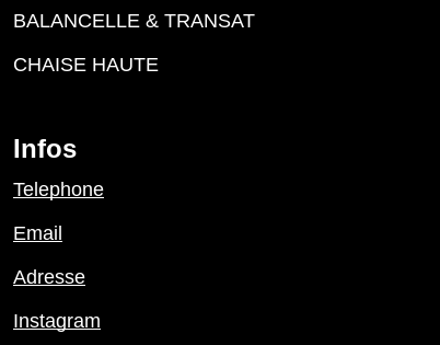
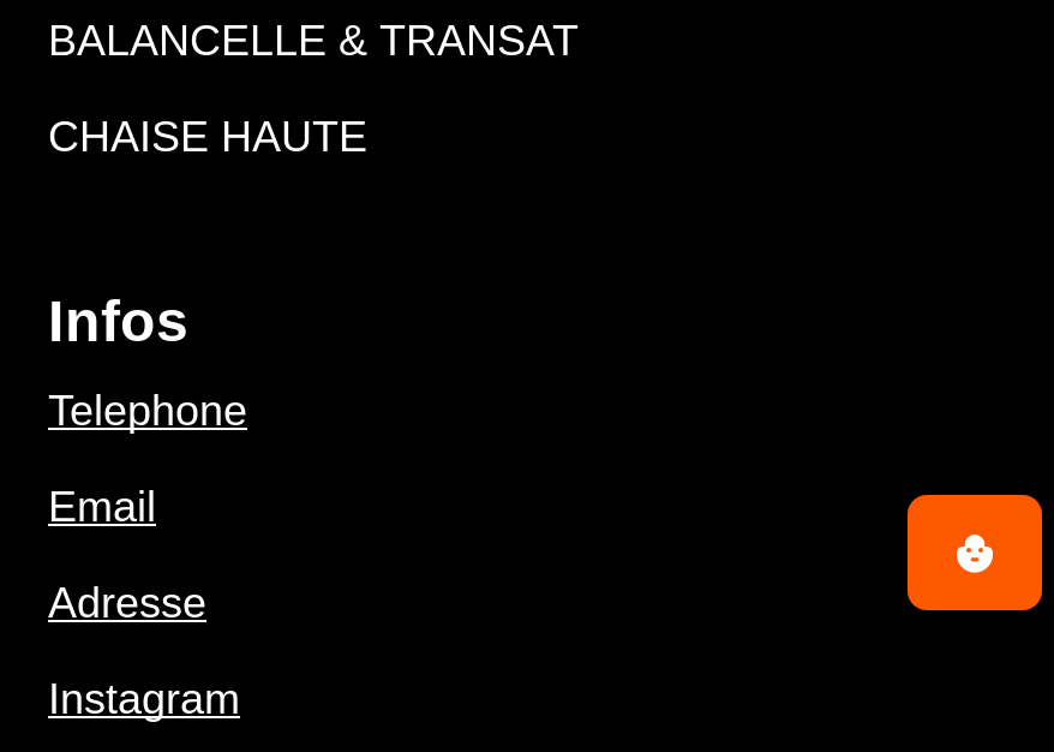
none -> [905,493,1044,613] [image]

